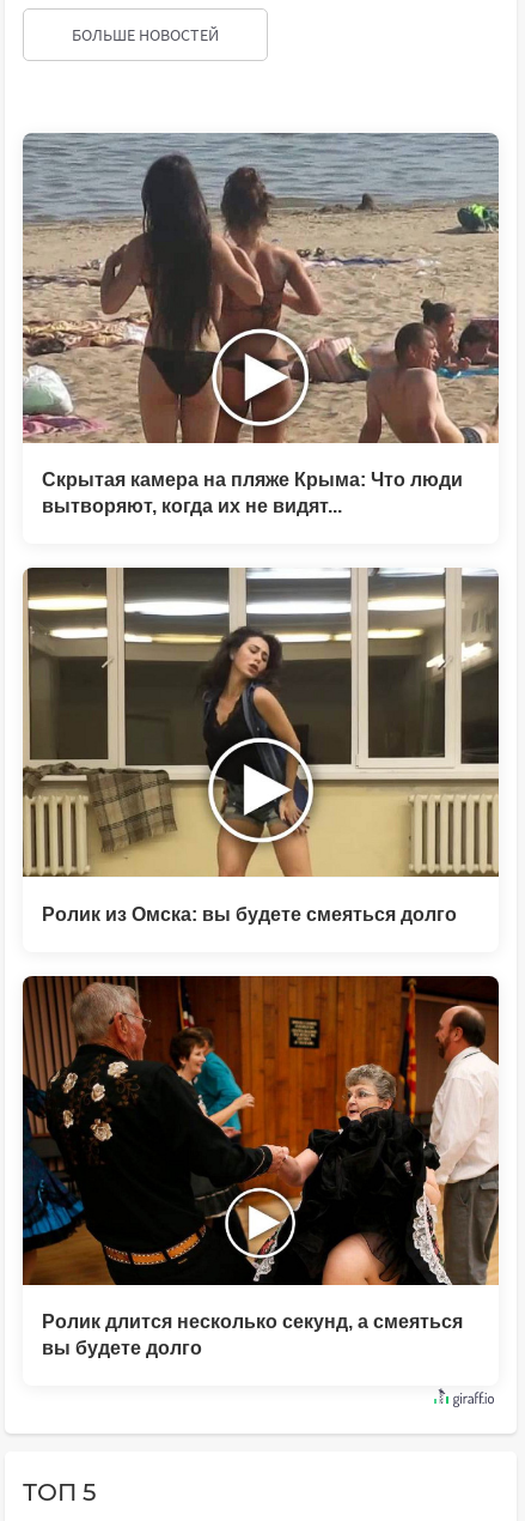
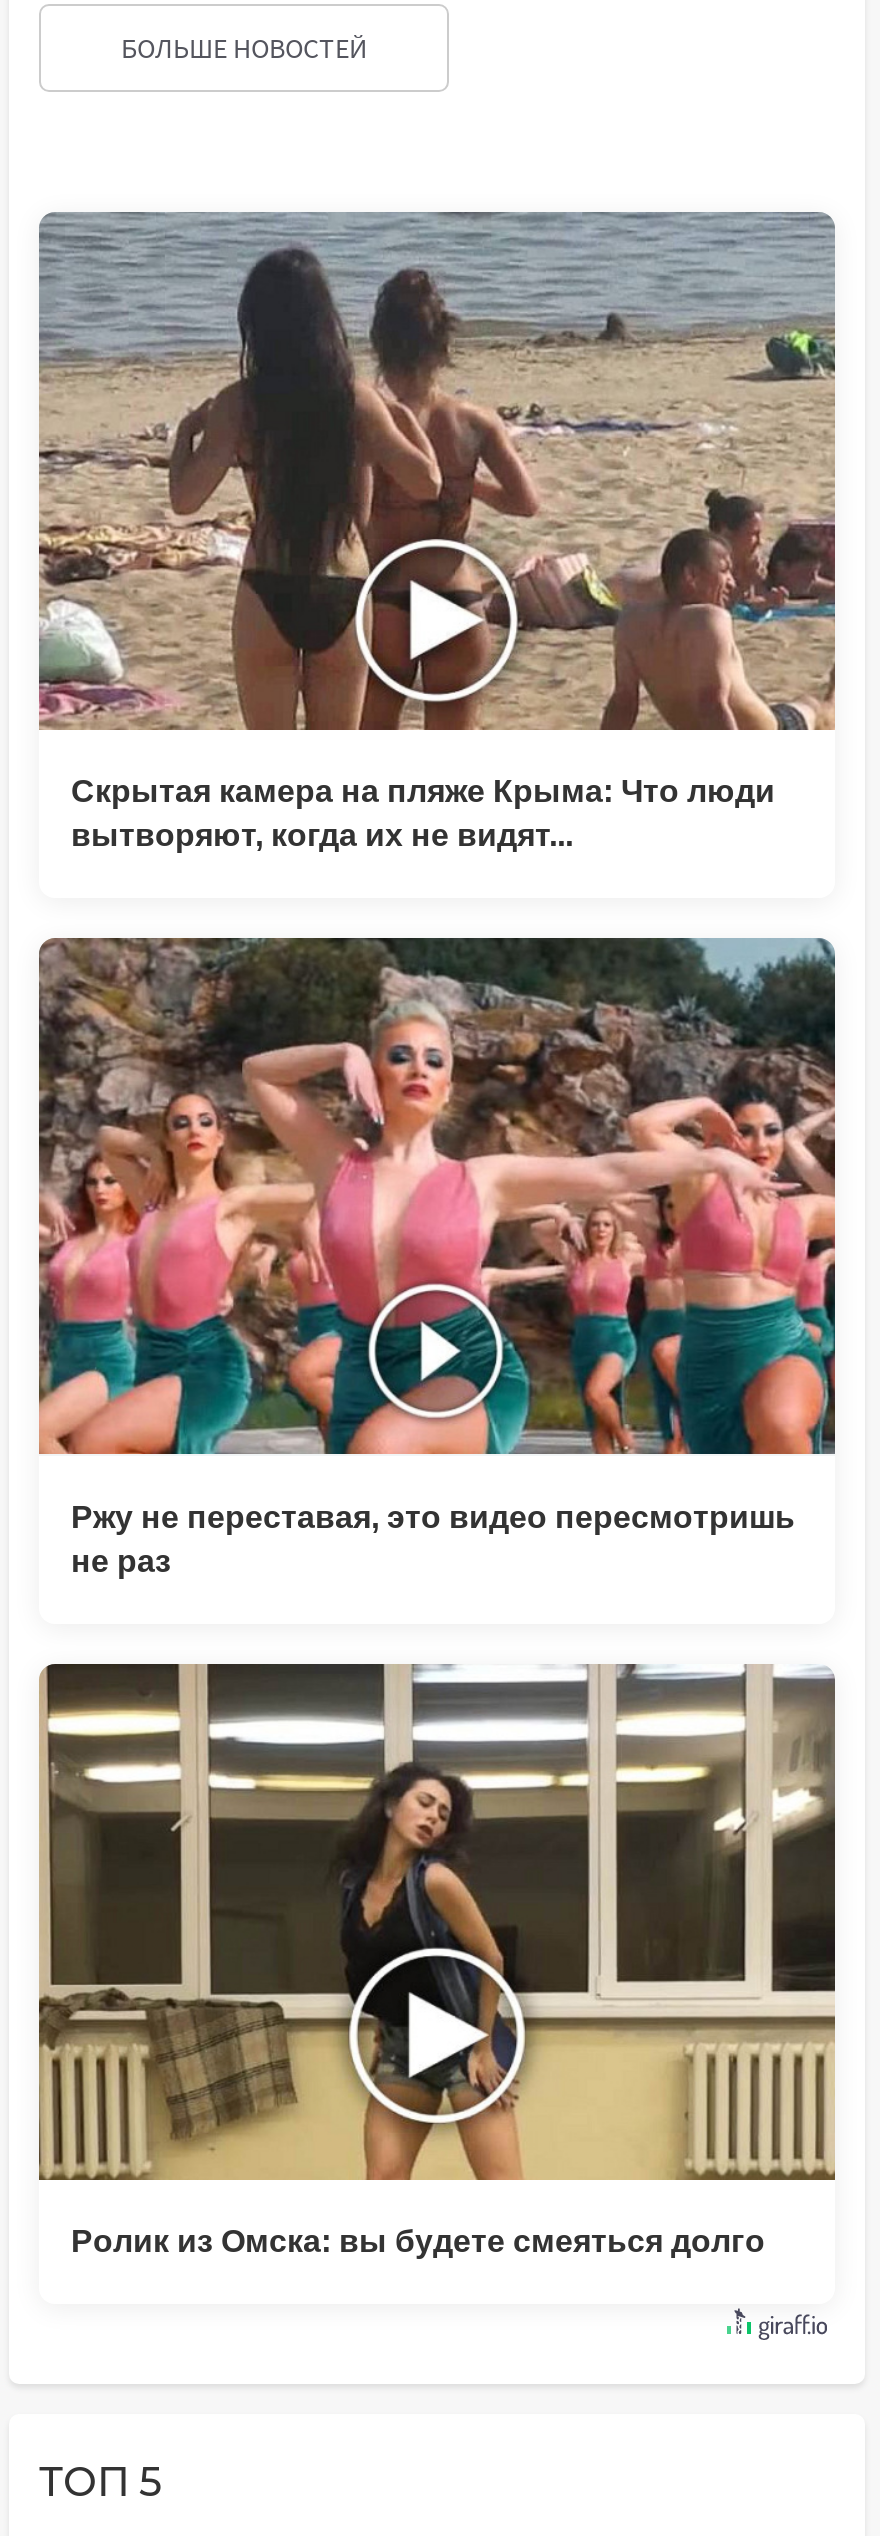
none -> [39,938,837,1577] [image] | Ржу не переставая, это видео пересмотришь | не раз
moved [22,566,501,924] -> [37,1662,839,2259]: [image] | Ролик из Омска: вы будете смеяться долго
[22,975,500,1358] [image] | Ролик длится несколько секунд, а смеяться | вы будете долго -> none

